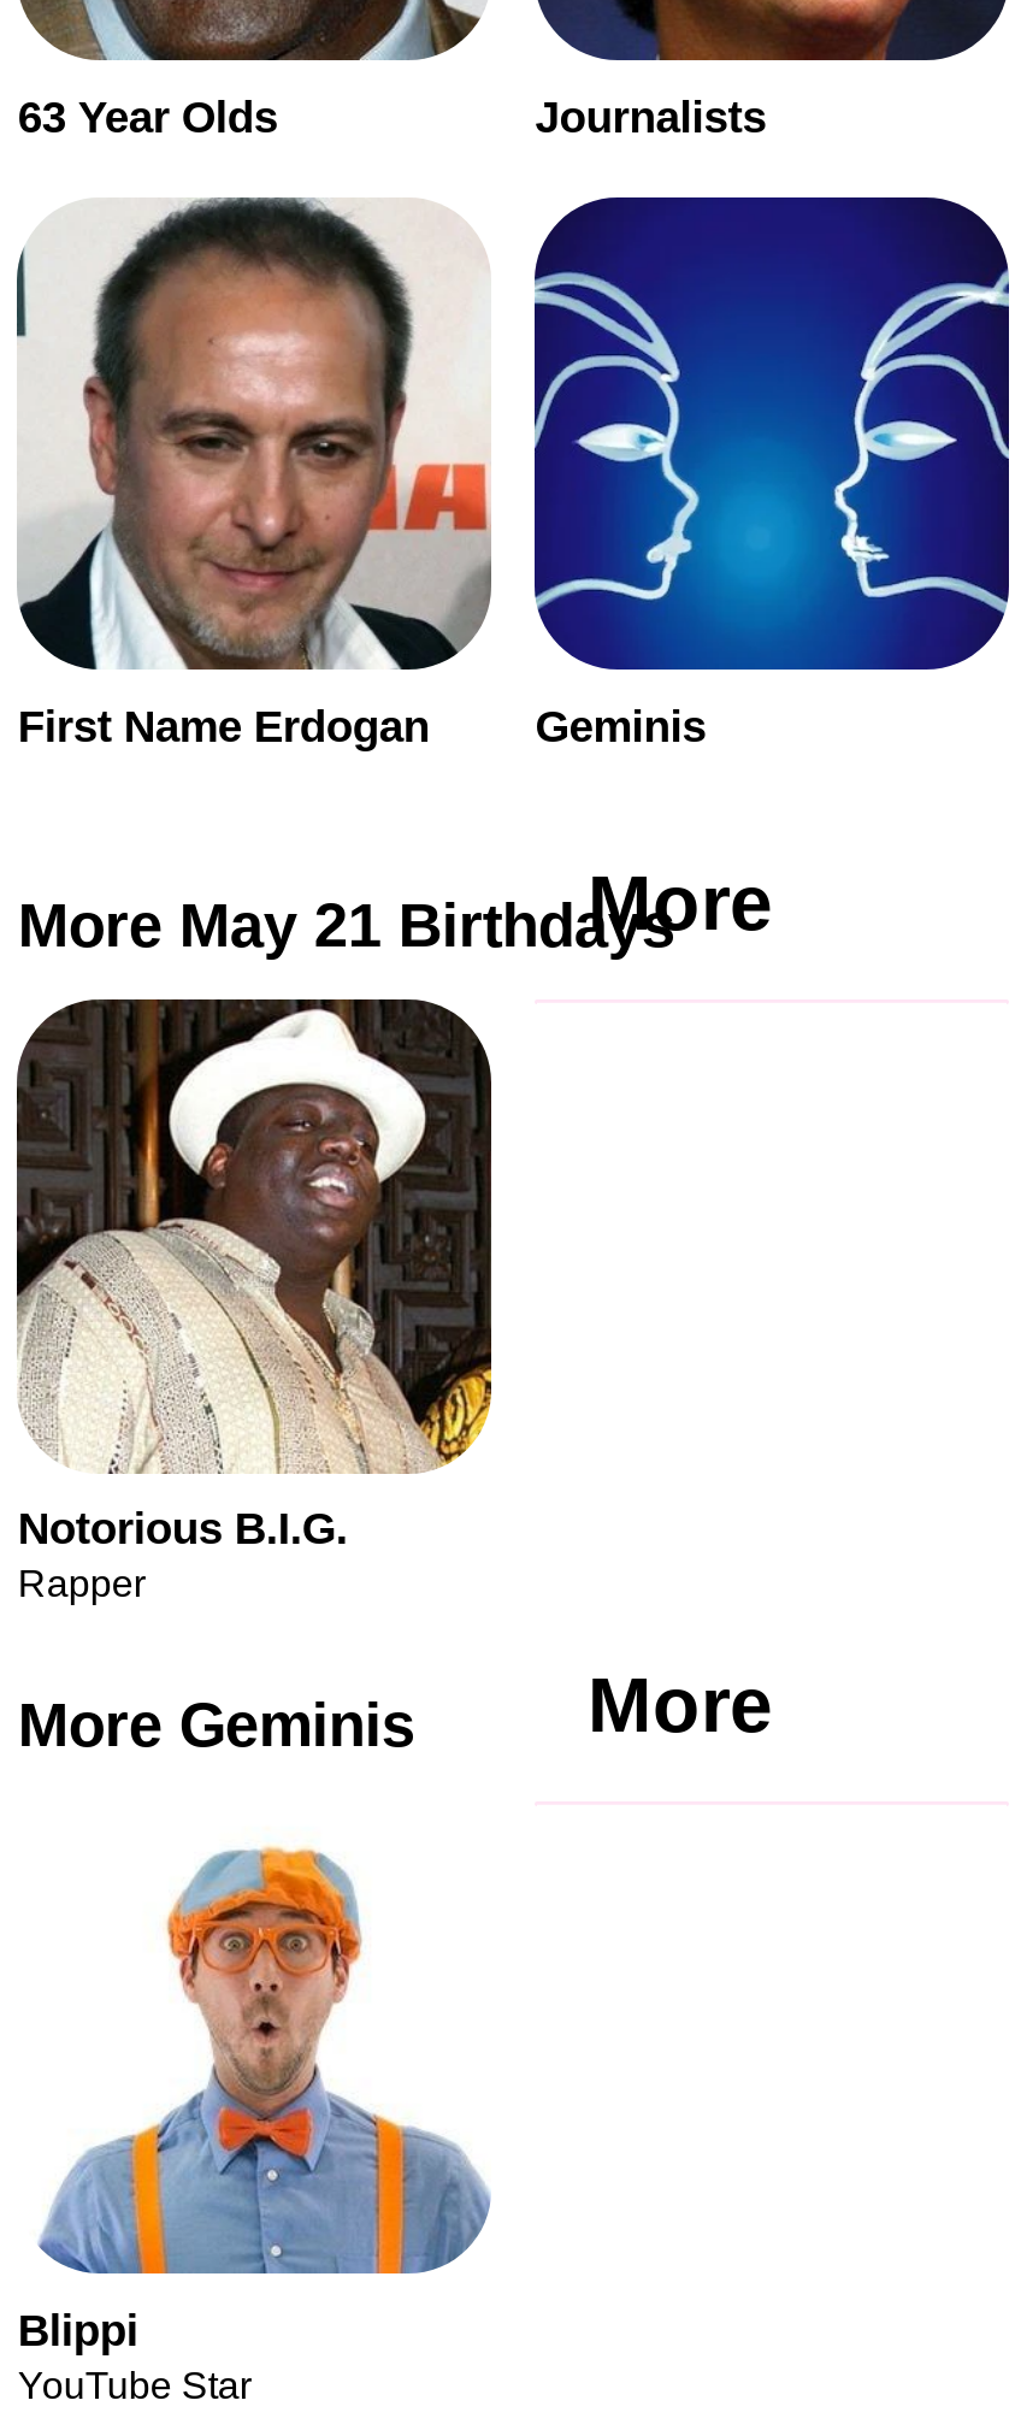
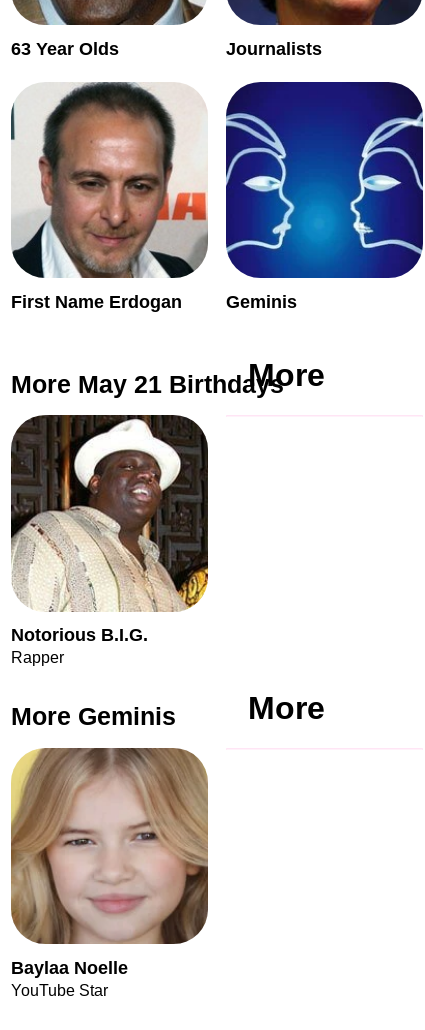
[17,1801,491,2355] [image] | Blippi -> [10,747,209,978] [image] | Baylaa Noelle

